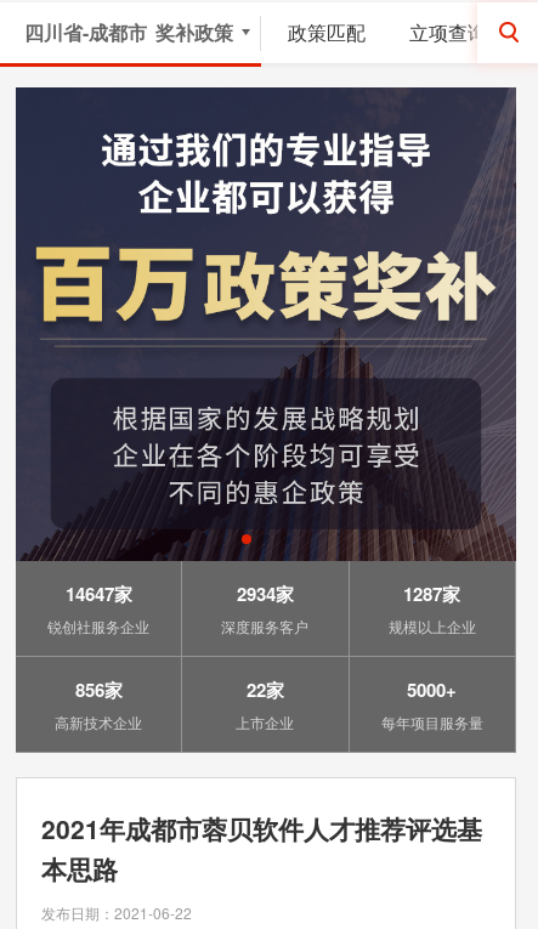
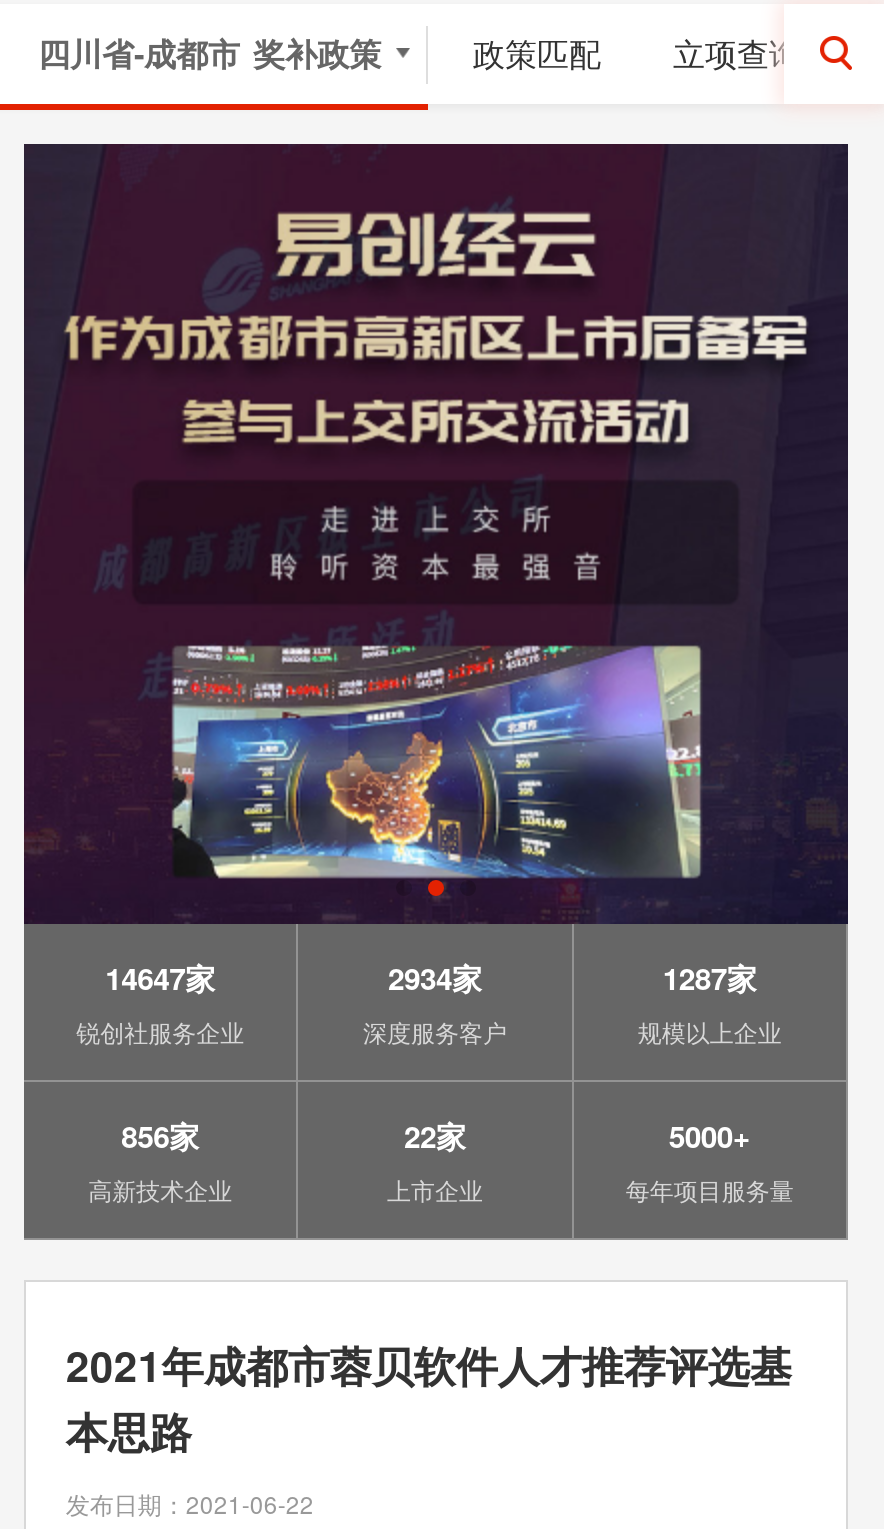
[16,87,516,560] [image] -> [24,146,848,924] [image]

